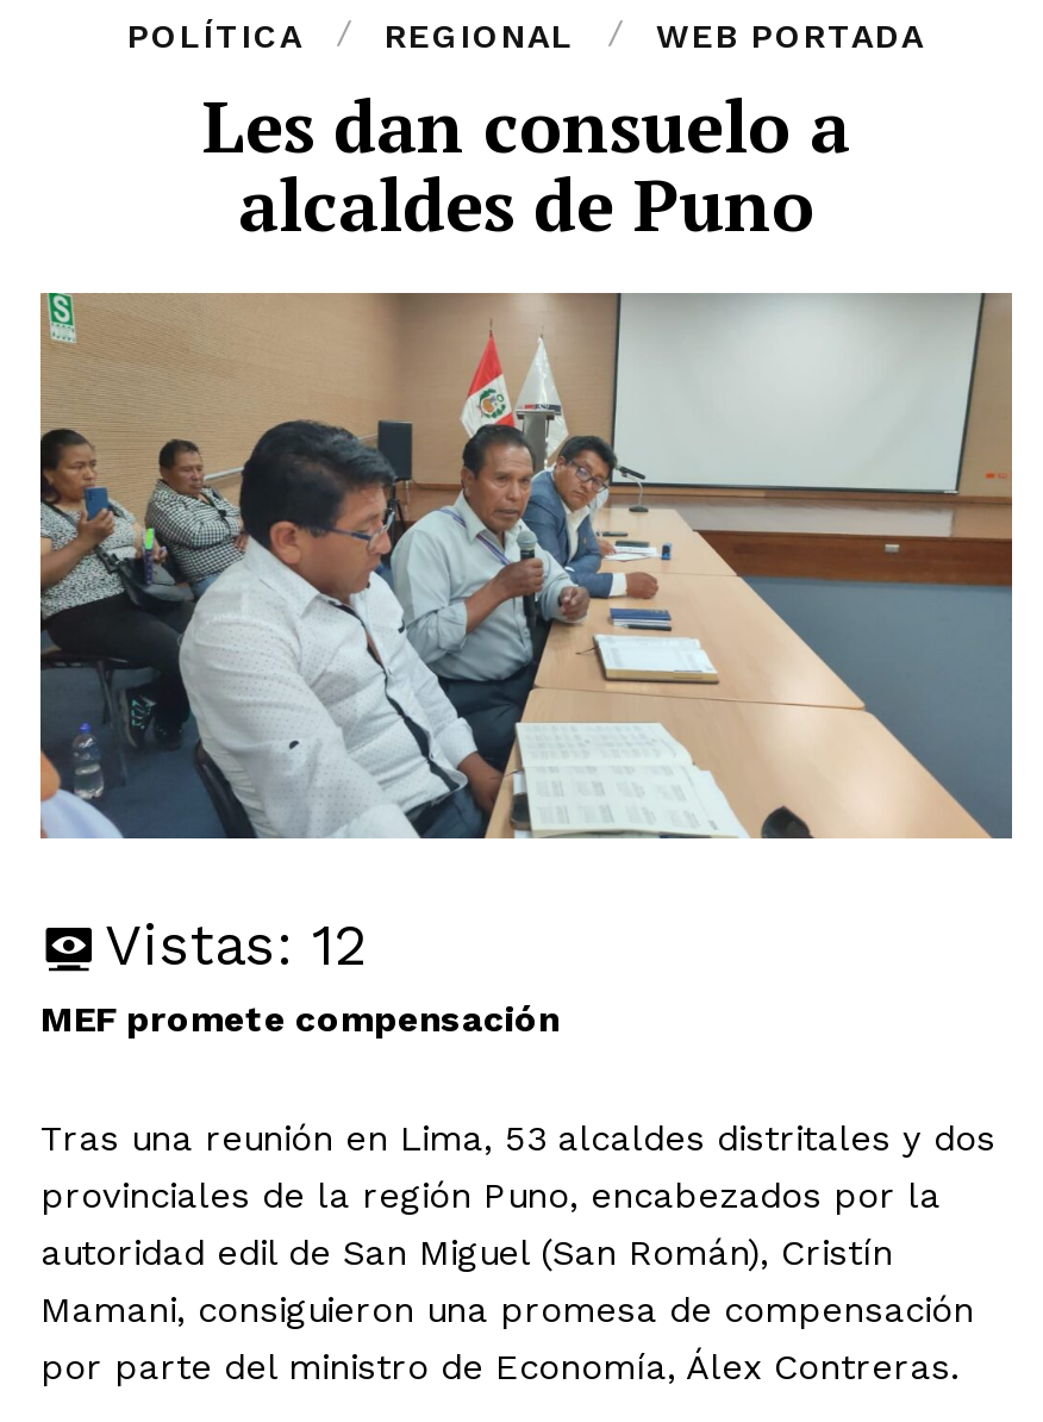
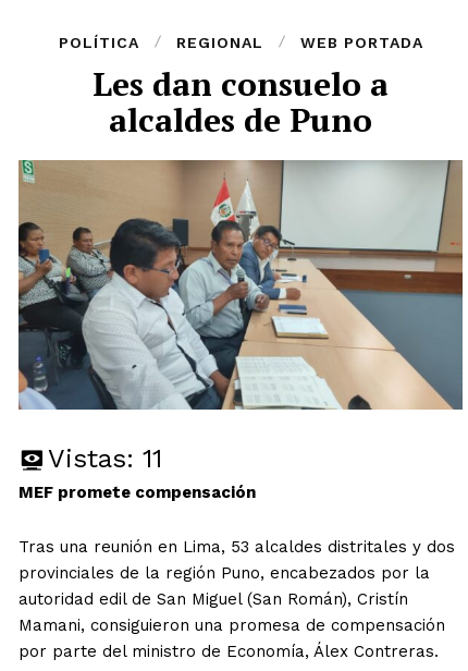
[105,913,369,979] Vistas: 12 -> [48,443,162,474] Vistas: 11

